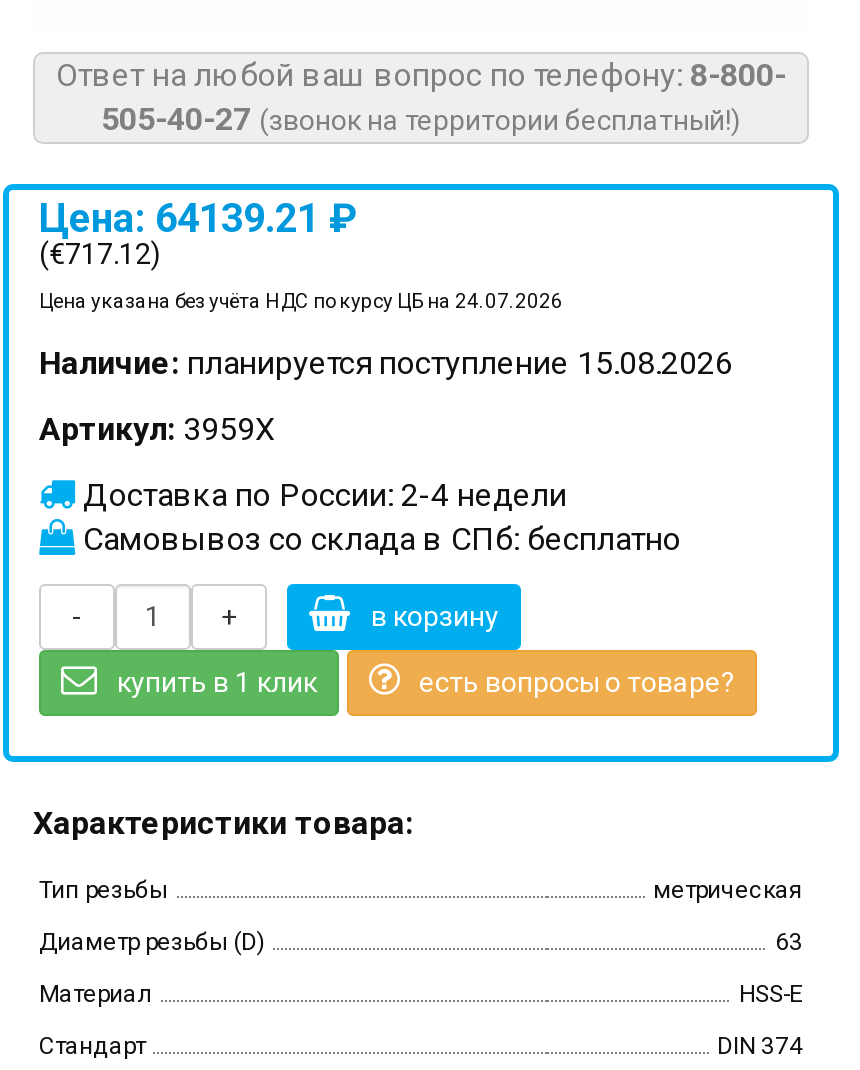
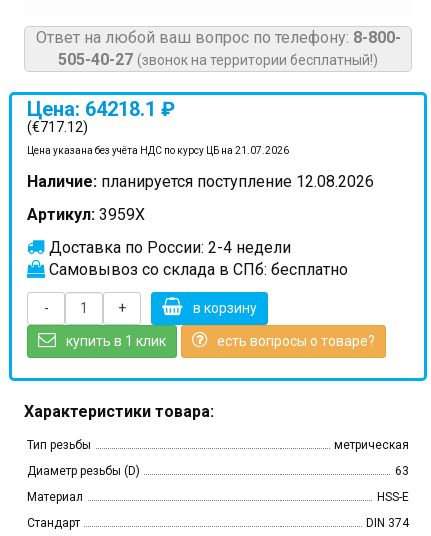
[39,193,357,241] Цена: 64139.21 ₽ -> [27,97,175,121] Цена: 64218.1 ₽
[39,289,563,311] Цена указана без учёта НДС по курсу ЦБ на 24.07.2026 -> [27,145,289,156] Цена указана без учёта НДС по курсу ЦБ на 21.07.2026
[39,343,733,381] Наличие: планируется поступление 15.08.2026 -> [27,172,374,191] Наличие: планируется поступление 12.08.2026

